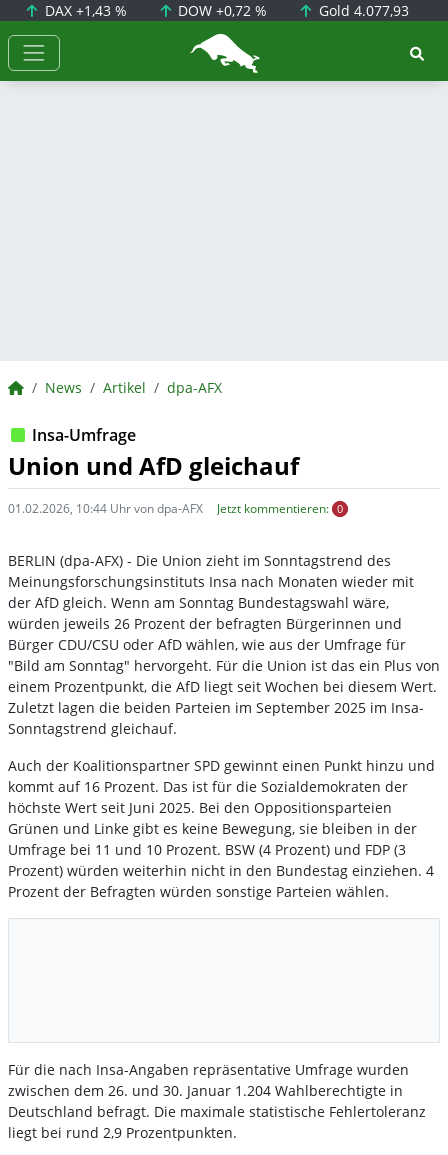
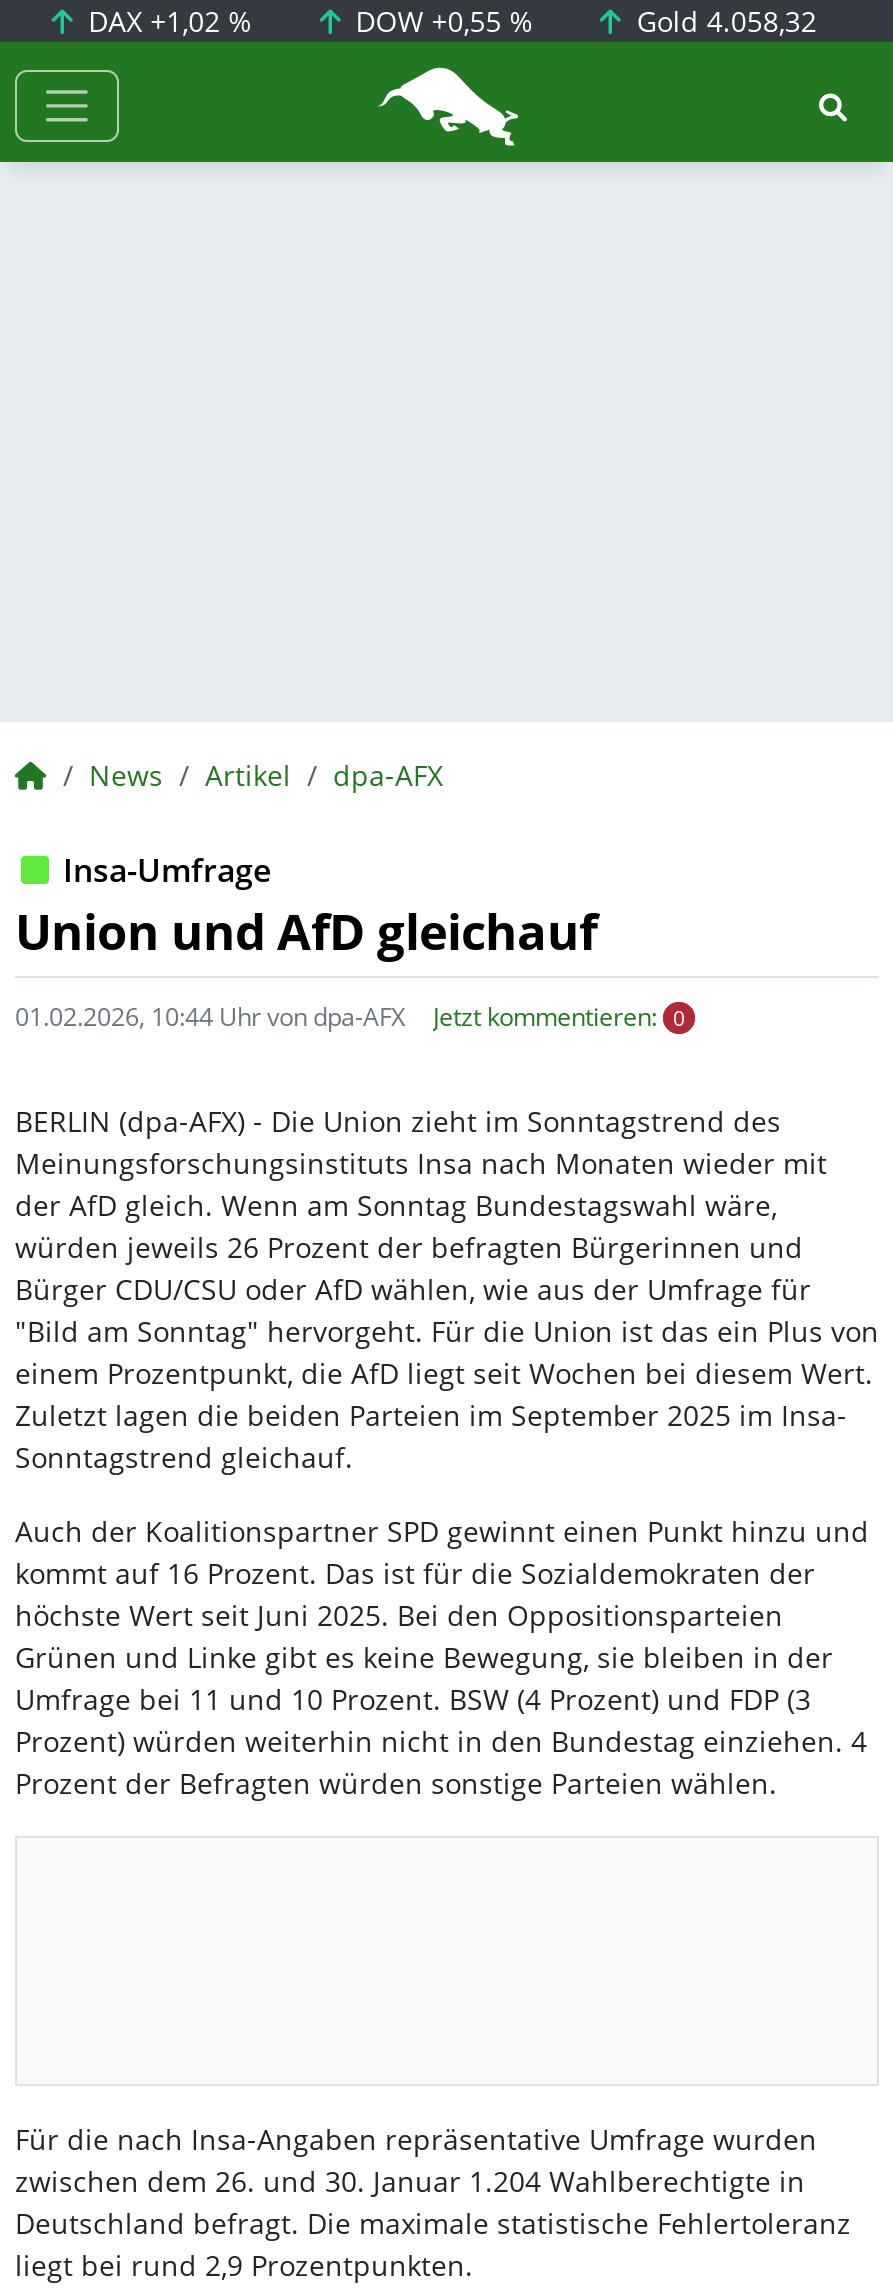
[41,1,127,20] DAX +1,43 % -> [80,2,252,40] DAX +1,02 %
[174,1,267,20] DOW +0,72 % -> [347,2,533,40] DOW +0,55 %
[315,1,409,20] Gold 4.077,93 -> [629,2,817,40] Gold 4.058,32

